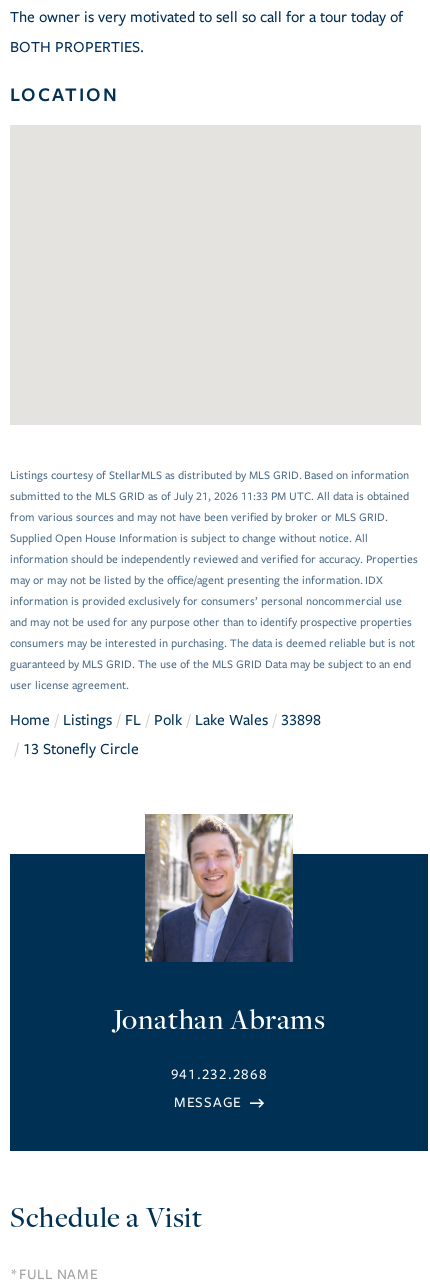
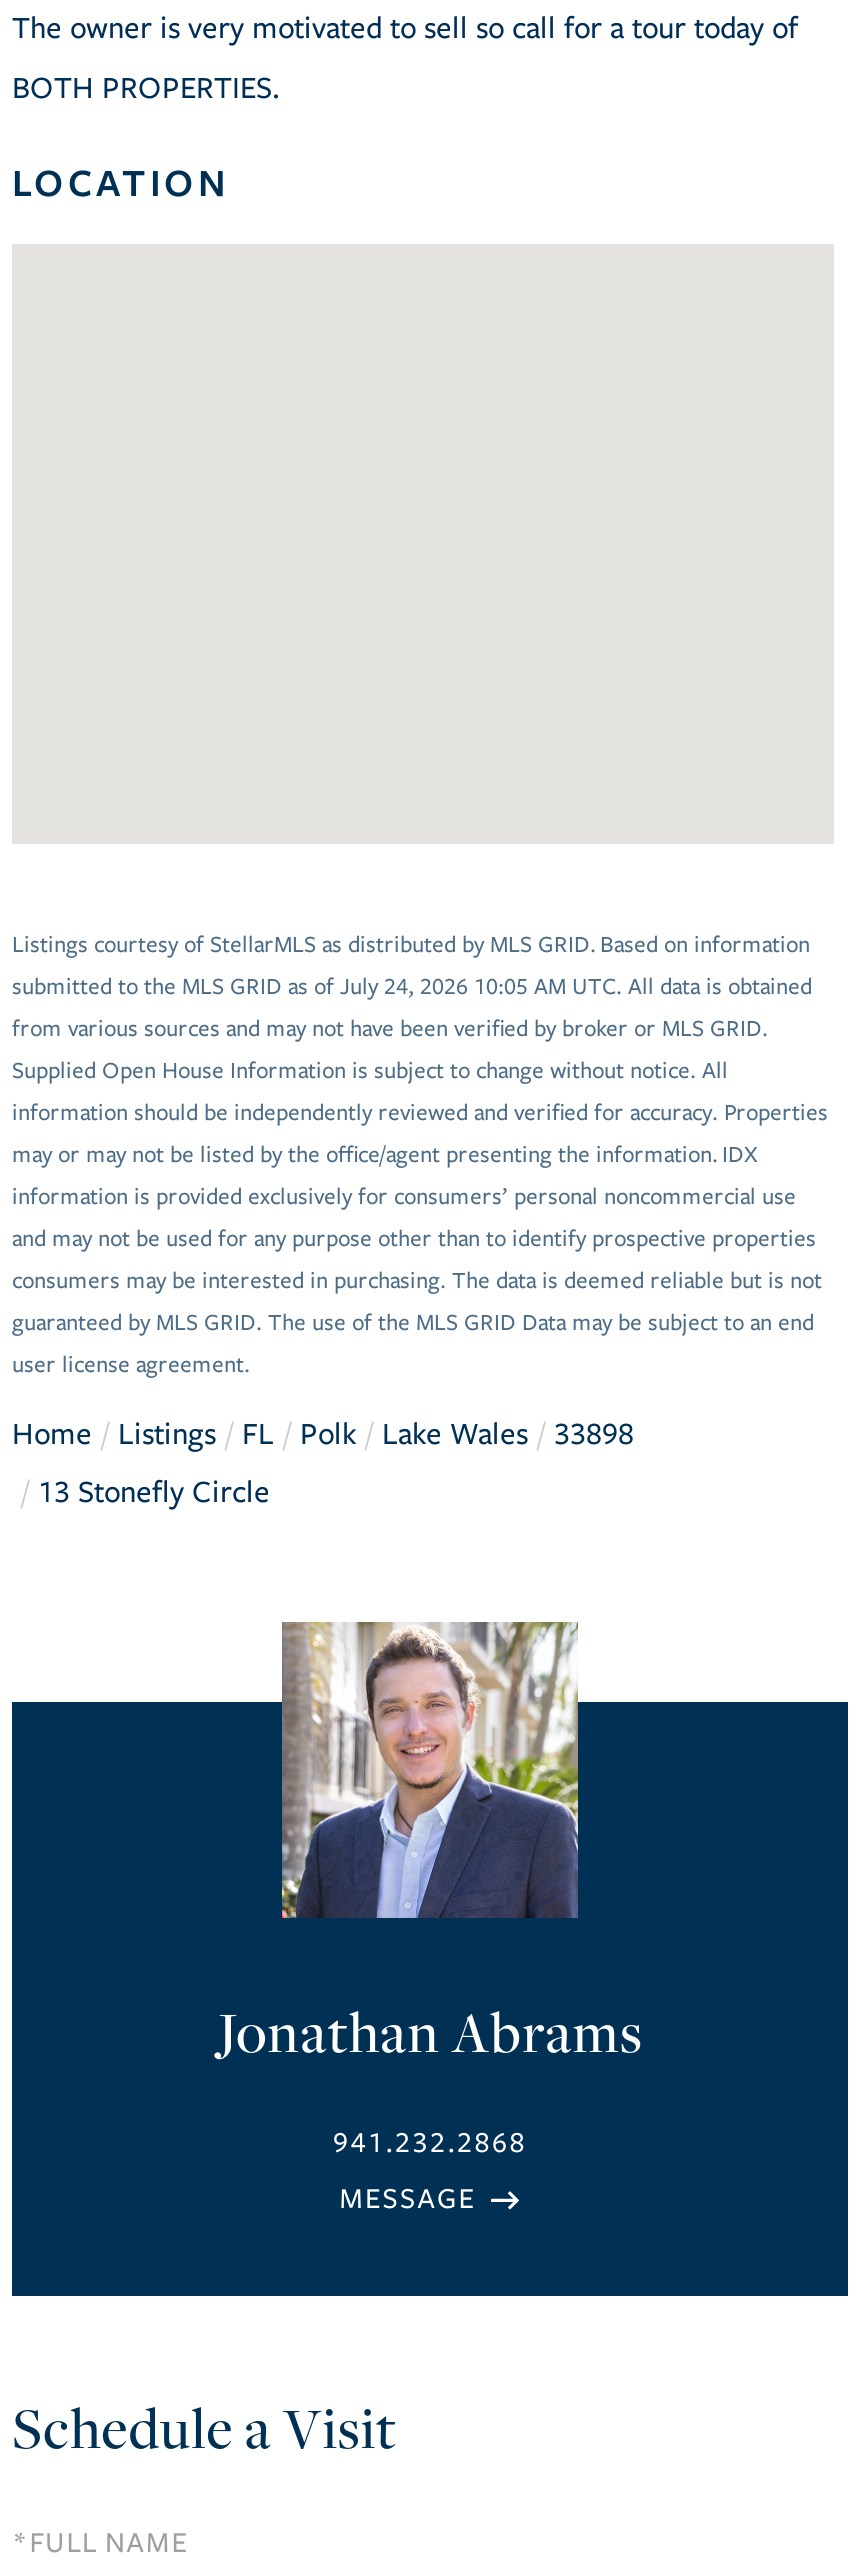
[10,490,409,503] submitted to the MLS GRID as of July 21, 2026 11:33 PM UTC. All data is obtained -> [12,974,812,1000] submitted to the MLS GRID as of July 24, 2026 10:05 AM UTC. All data is obtained

